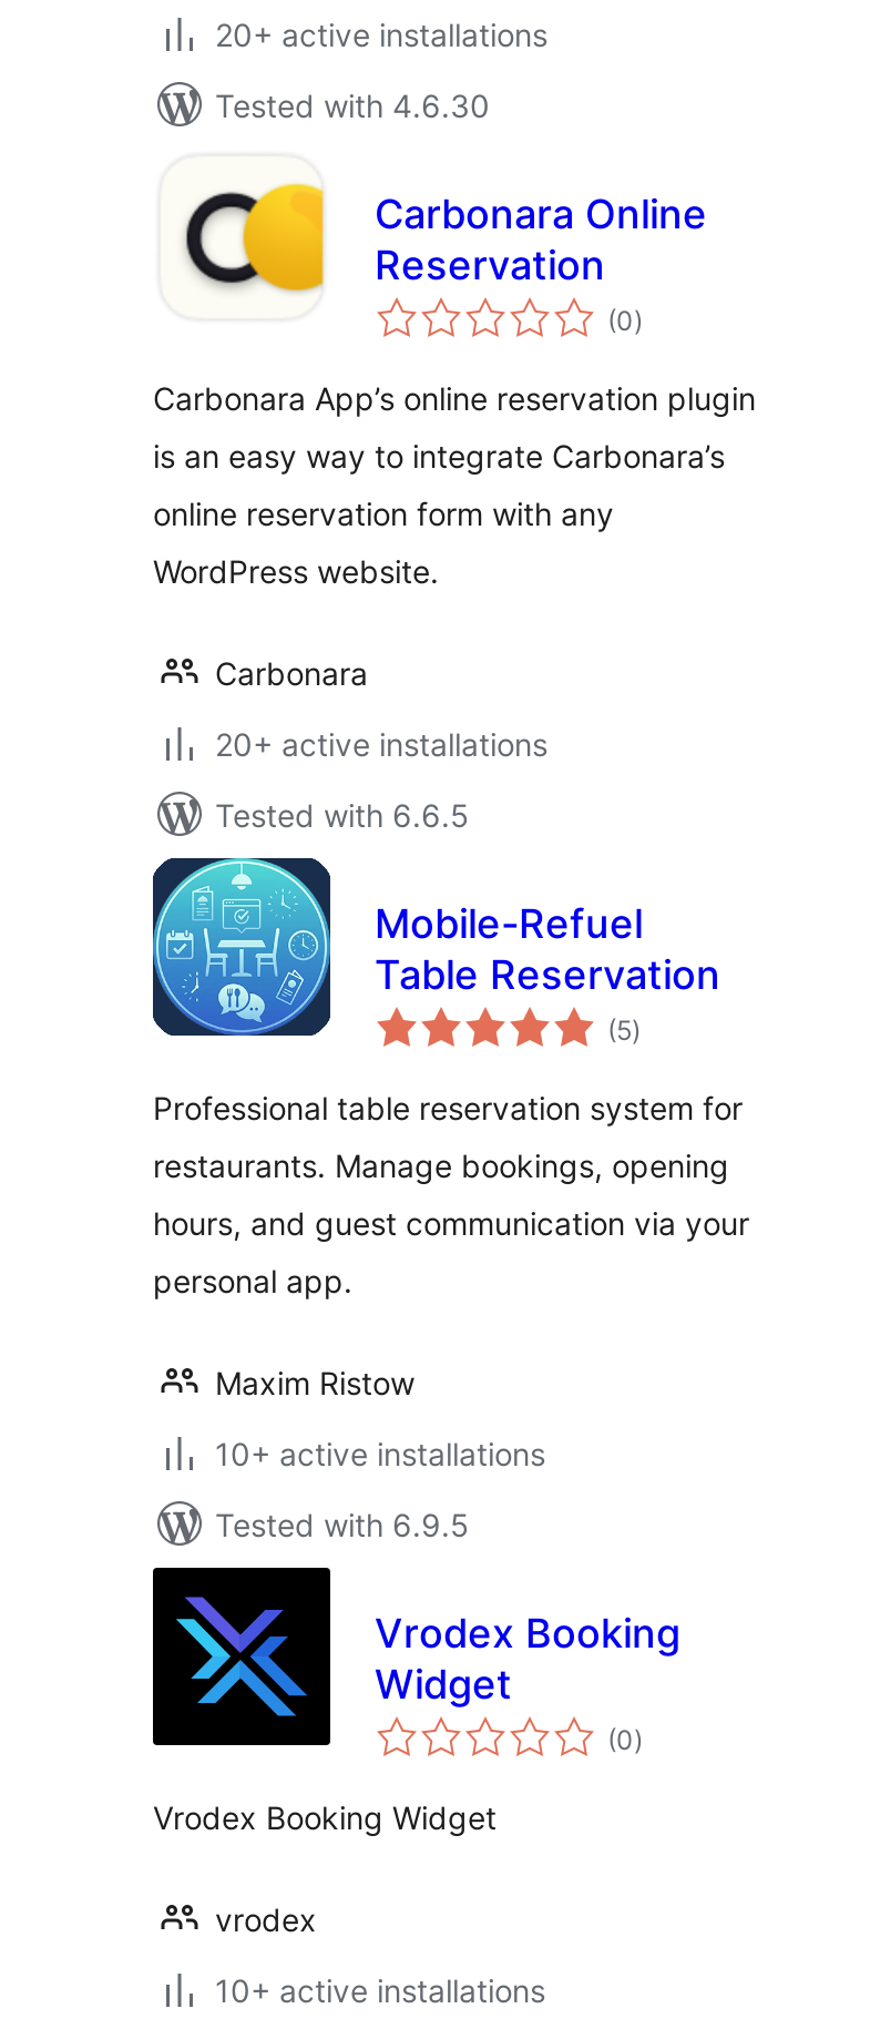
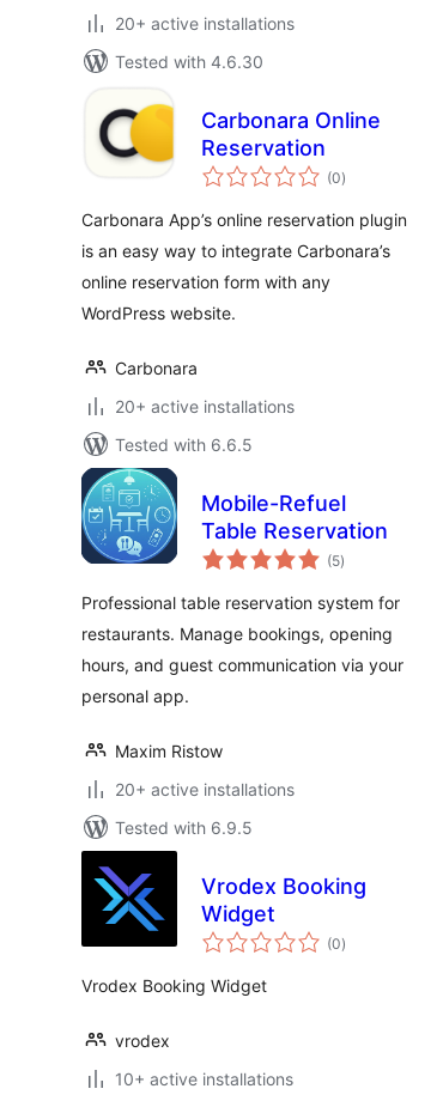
[215,1435,545,1472] 10+ active installations -> [115,779,295,799] 20+ active installations

